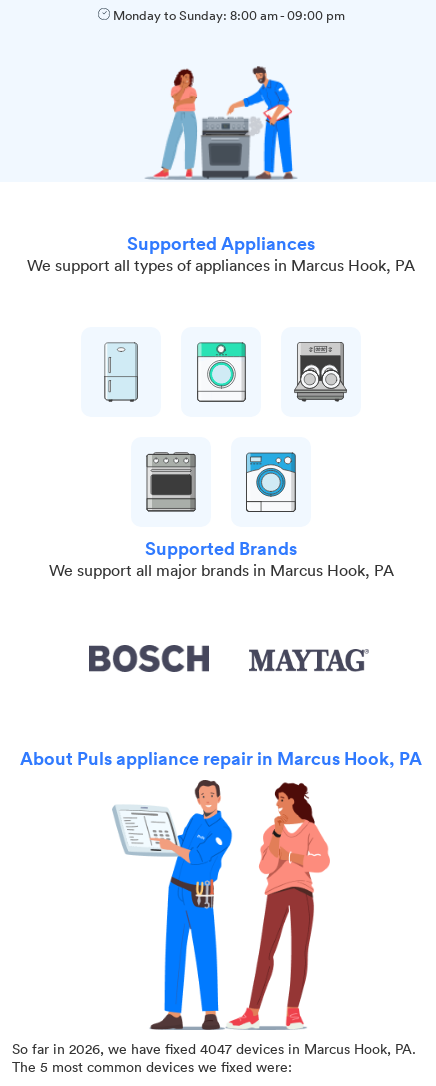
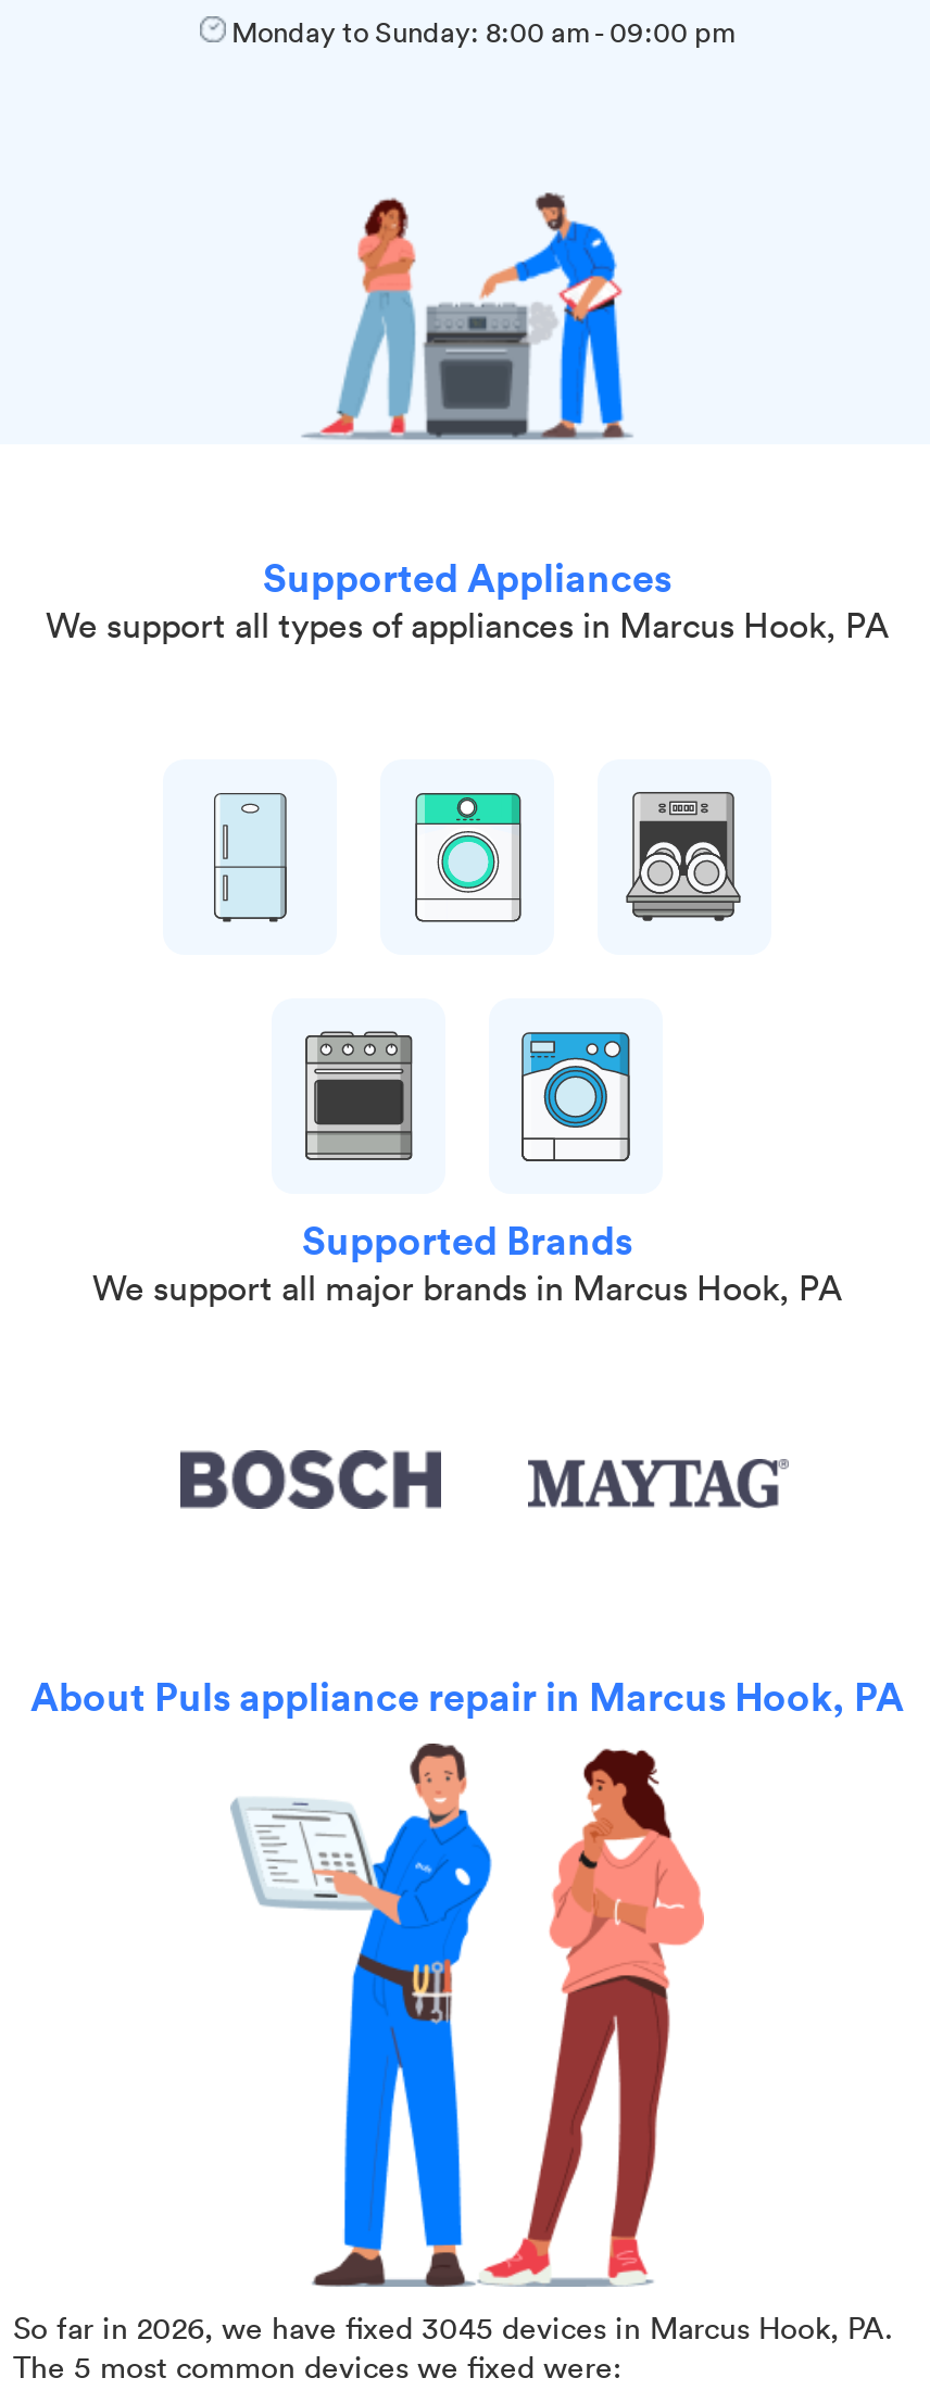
[12,1039,416,1058] So far in 2026, we have fixed 4047 devices in Marcus Hook, PA. -> [13,2307,893,2348] So far in 2026, we have fixed 3045 devices in Marcus Hook, PA.

